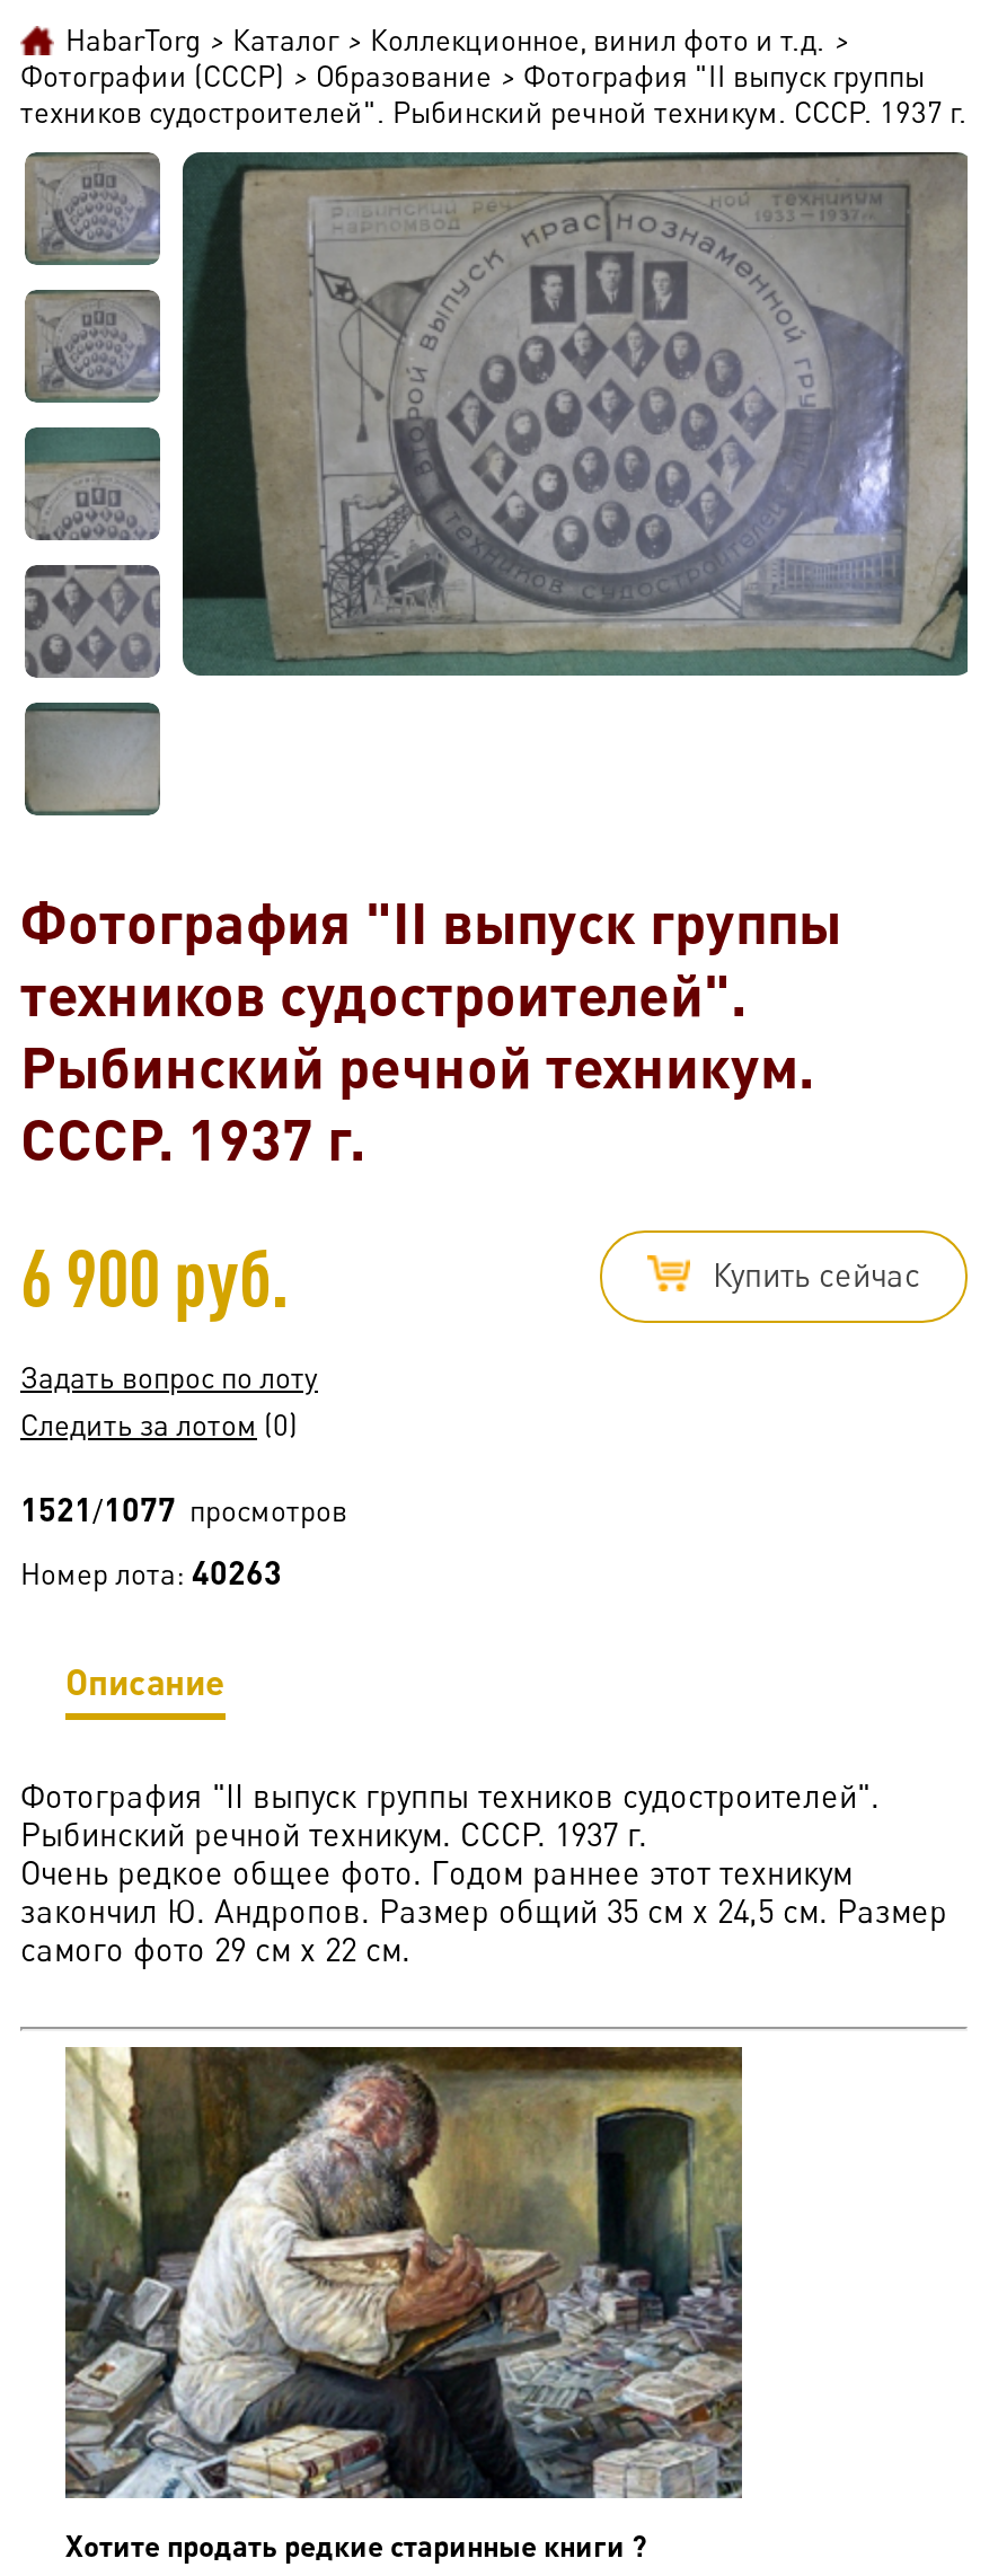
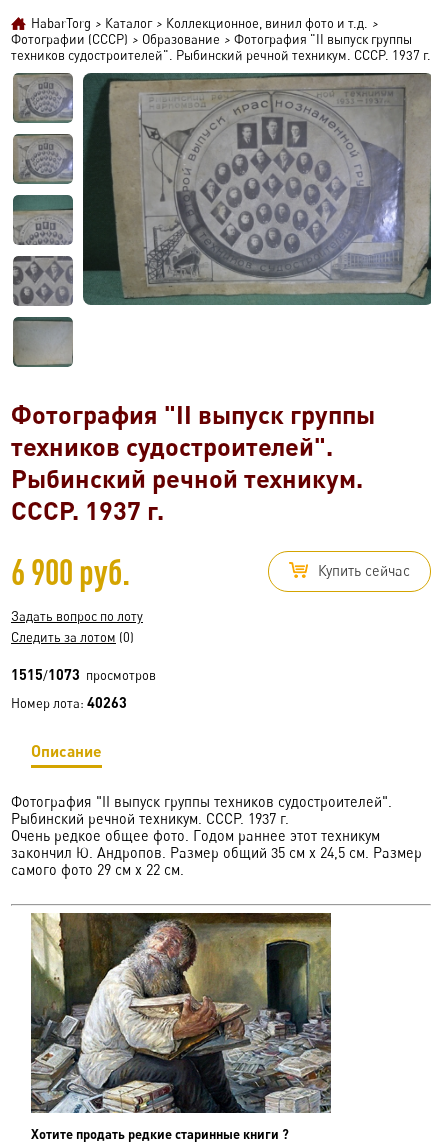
[20,1487,347,1528] 1521 /1077 просмотров -> [11,665,156,683] 1515 /1073 просмотров

